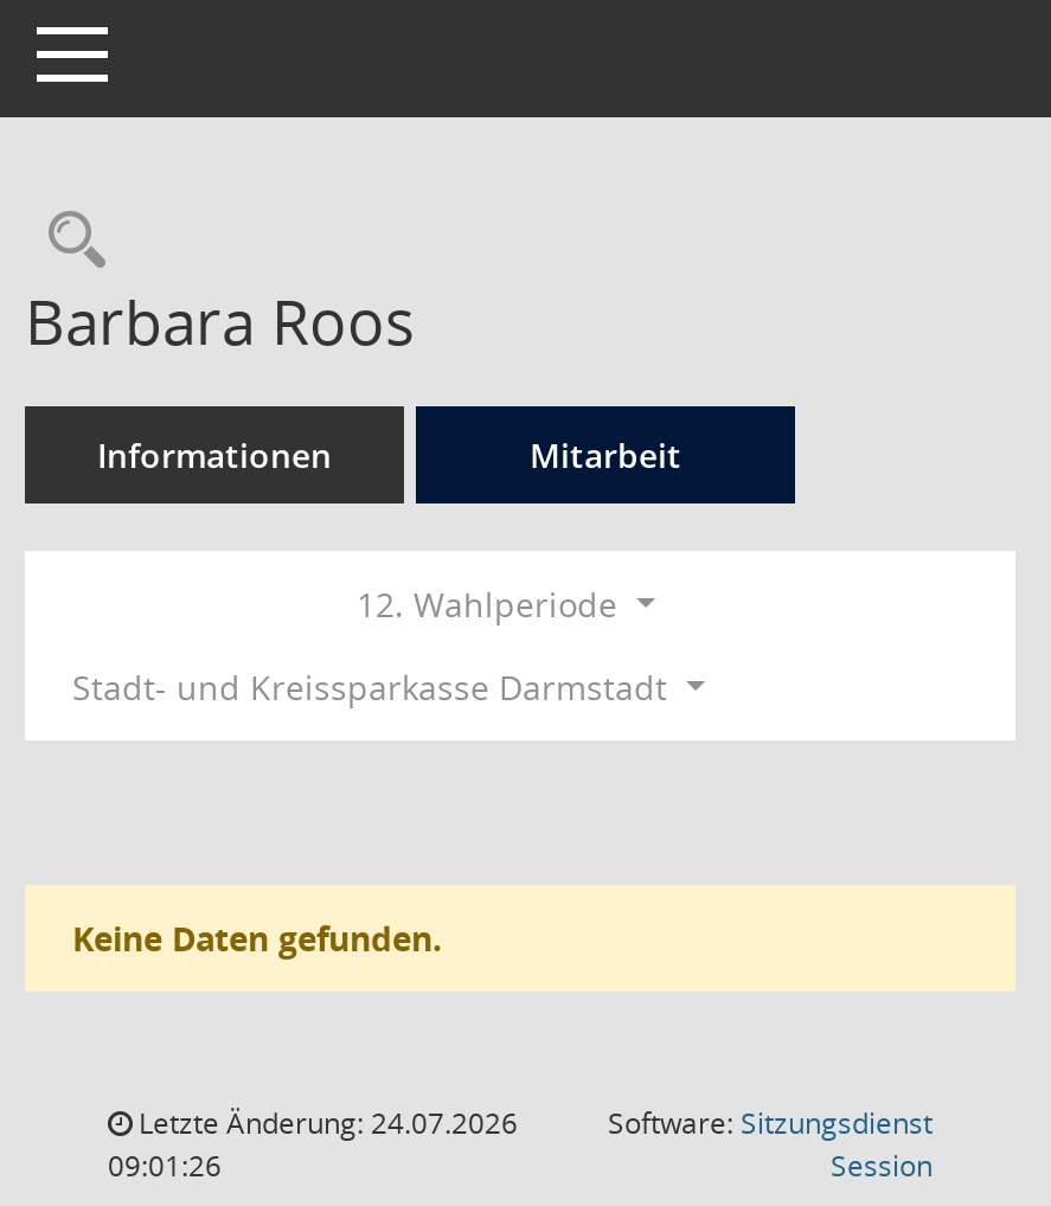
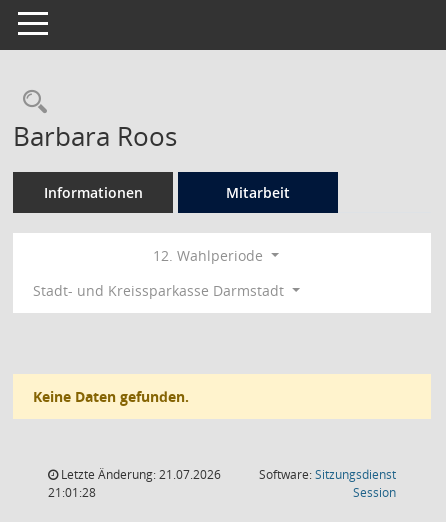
[132,1103,518,1143] Letzte Änderung: 24.07.2026 -> [58,466,221,483] Letzte Änderung: 21.07.2026
[108,1146,222,1186] 09:01:26 -> [48,484,96,501] 21:01:28

